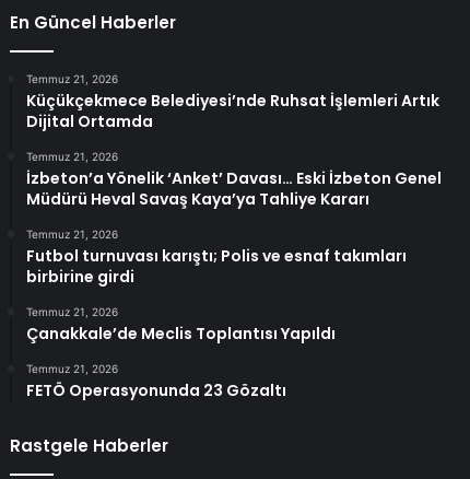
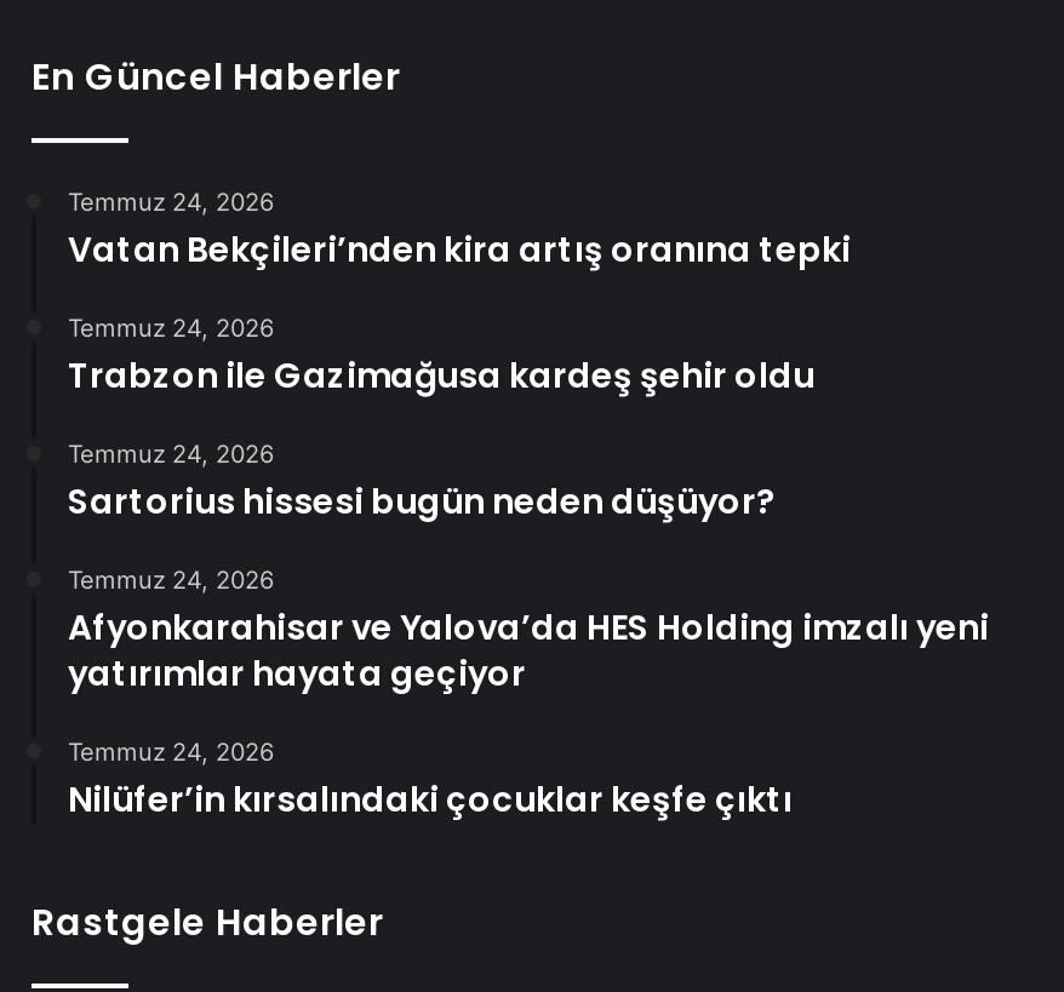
[26,72,439,132] Temmuz 21, 2026 | Küçükçekmece Belediyesi’nde Ruhsat İşlemleri Artık | Dijital Ortamda -> [68,187,851,274] Temmuz 24, 2026 | Vatan Bekçileri’nden kira artış oranına tepki
[26,150,442,210] Temmuz 21, 2026 | İzbeton’a Yönelik ‘Anket’ Davası… Eski İzbeton Genel | Müdürü Heval Savaş Kaya’ya Tahliye Kararı -> [68,313,814,400] Temmuz 24, 2026 | Trabzon ile Gazimağusa kardeş şehir oldu
[26,228,407,288] Temmuz 21, 2026 | Futbol turnuvası karıştı; Polis ve esnaf takımları | birbirine girdi -> [68,439,776,526] Temmuz 24, 2026 | Sartorius hissesi bugün neden düşüyor?
[26,305,336,345] Temmuz 21, 2026 | Çanakkale’de Meclis Toplantısı Yapıldı -> [68,565,989,698] Temmuz 24, 2026 | Afyonkarahisar ve Yalova’da HES Holding imzalı yeni | yatırımlar hayata geçiyor
[26,362,286,401] Temmuz 21, 2026 | FETÖ Operasyonunda 23 Gözaltı -> [68,737,793,824] Temmuz 24, 2026 | Nilüfer’in kırsalındaki çocuklar keşfe çıktı

